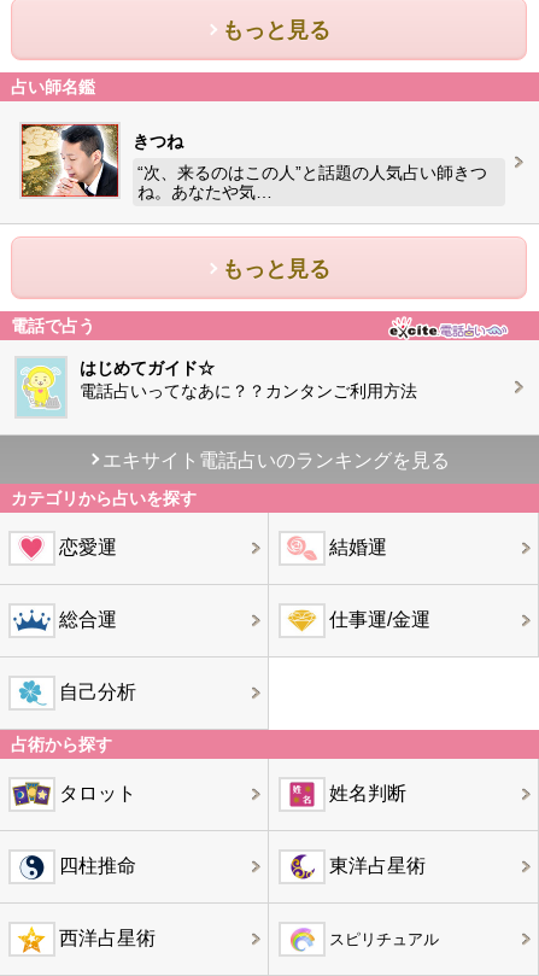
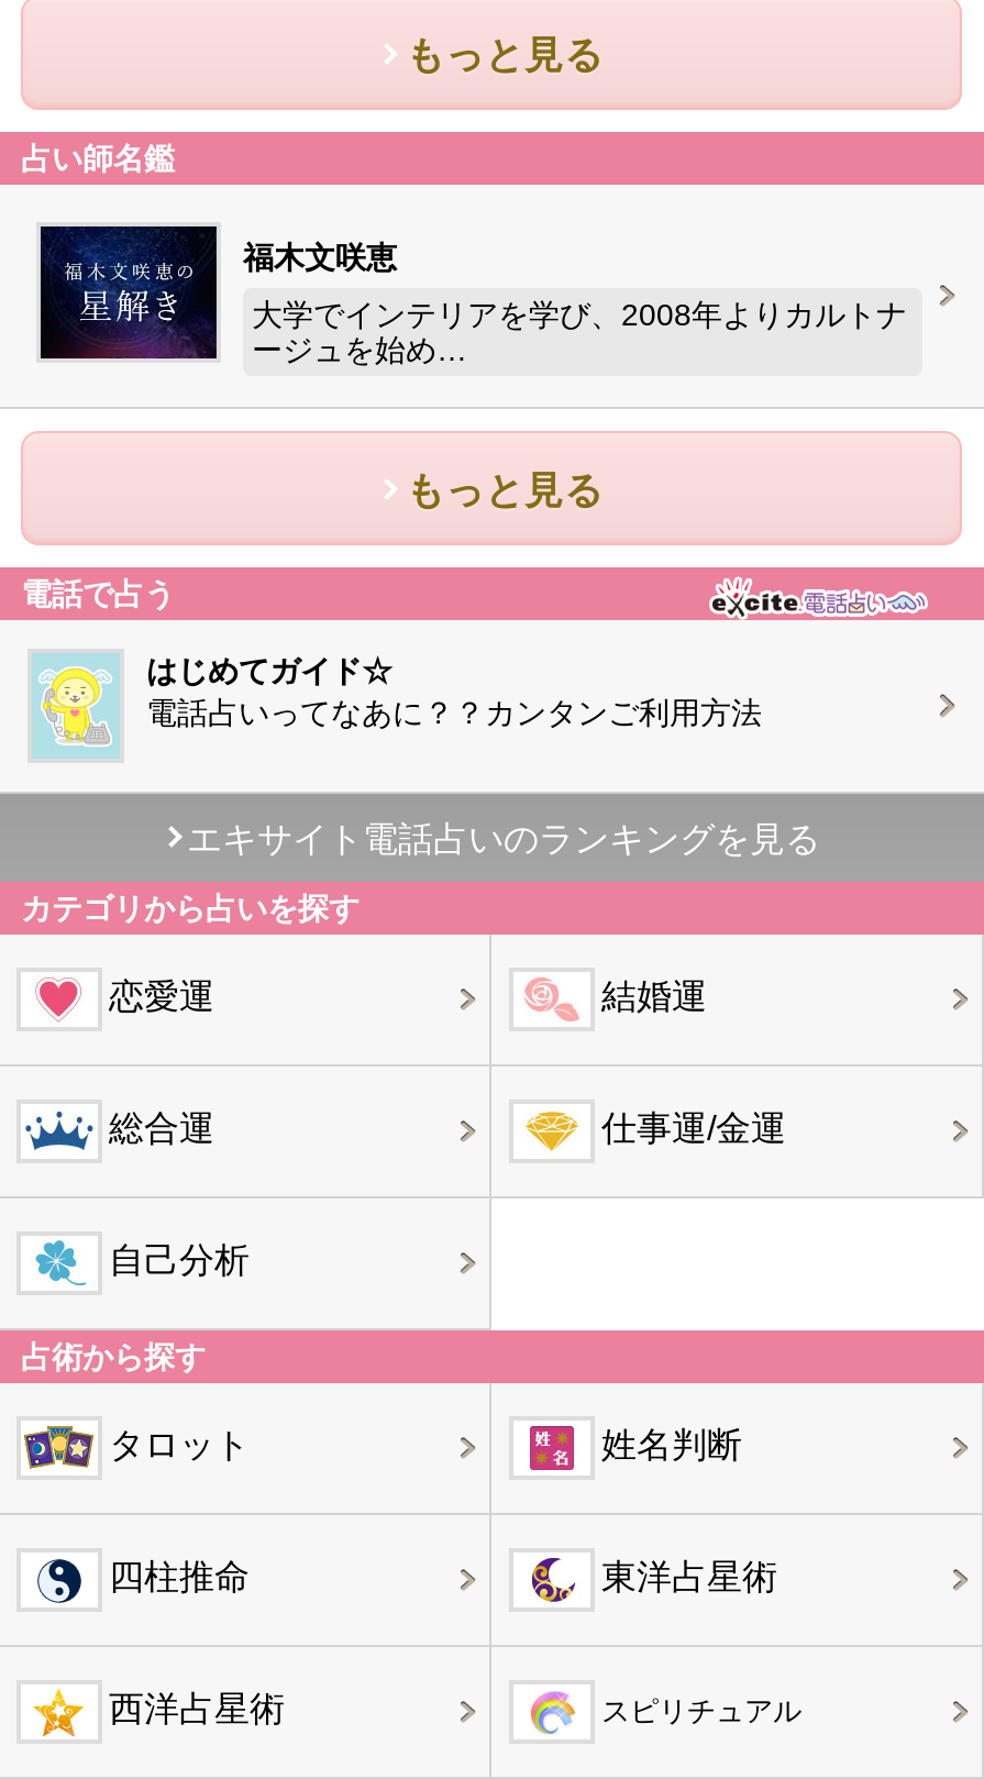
[20,123,183,198] [image] | きつね -> [38,224,397,361] [image] | 福木文咲恵
[137,163,487,201] “次、来るのはこの人”と話題の人気占い師きつ | ね。あなたや気… -> [252,297,907,367] 大学でインテリアを学び、2008年よりカルトナ | ージュを始め…

